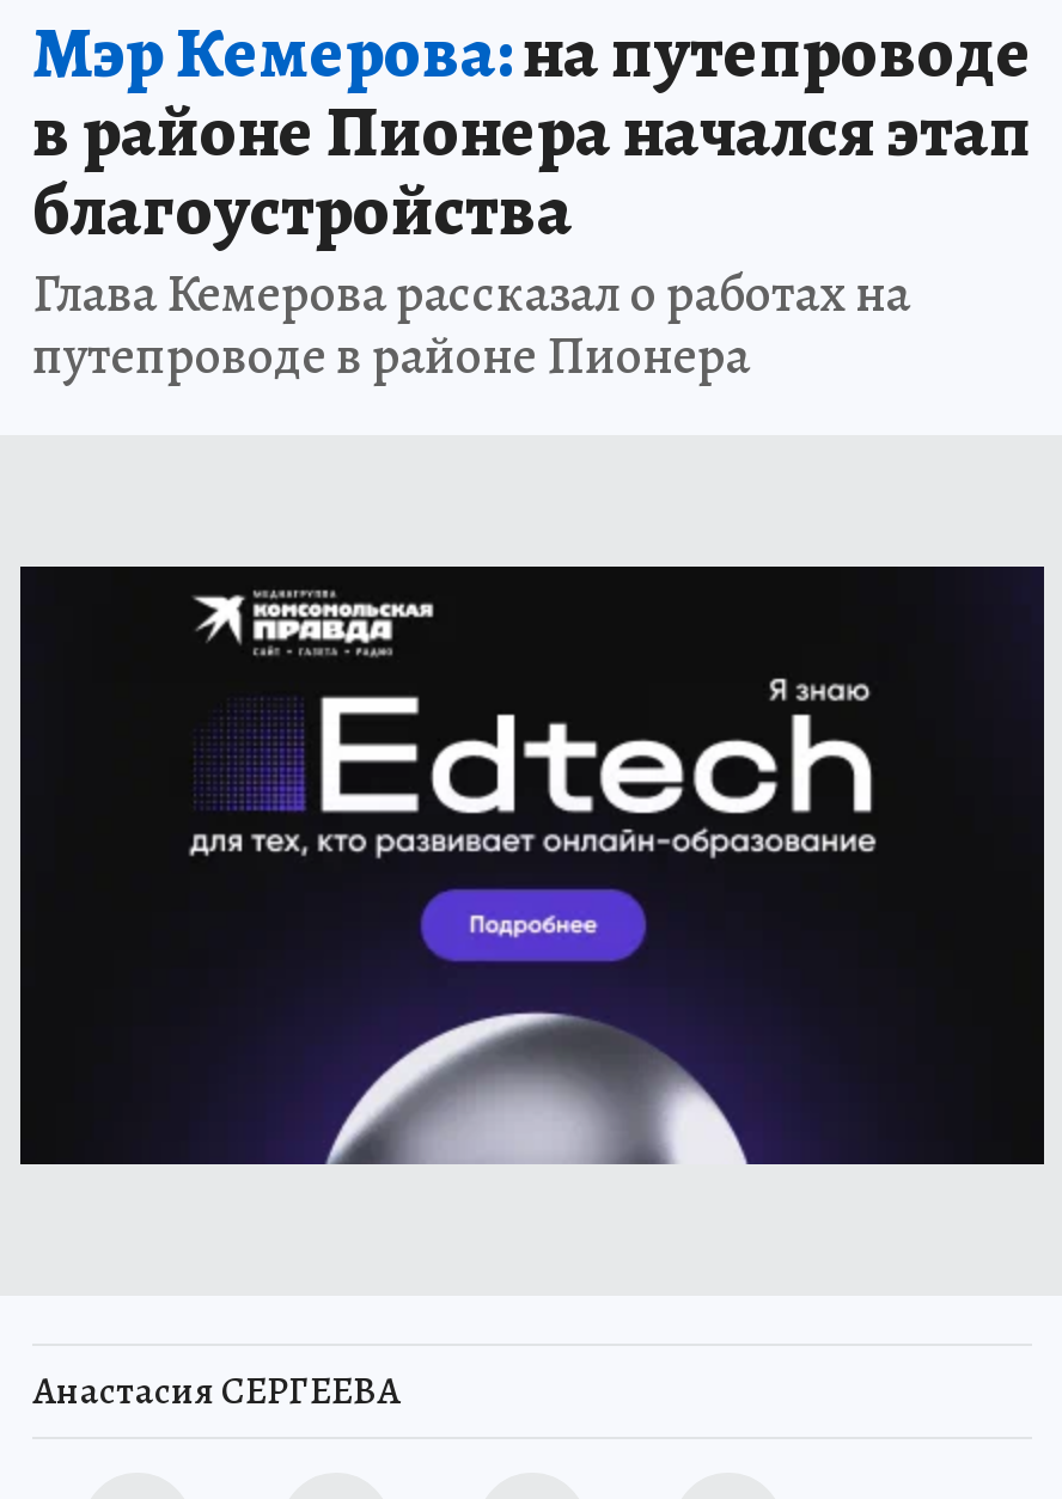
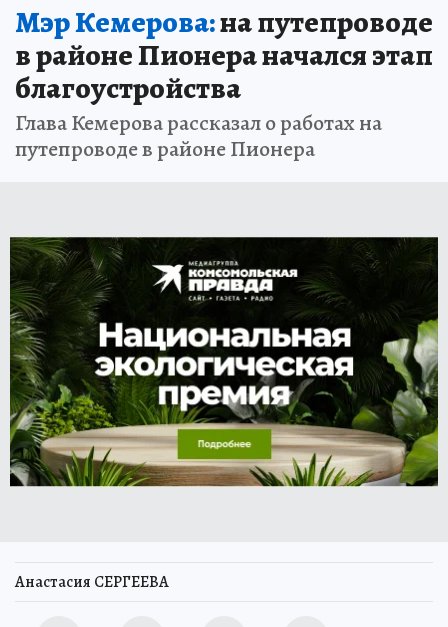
[18,564,1046,1167] [image] -> [9,237,439,487] [image]

